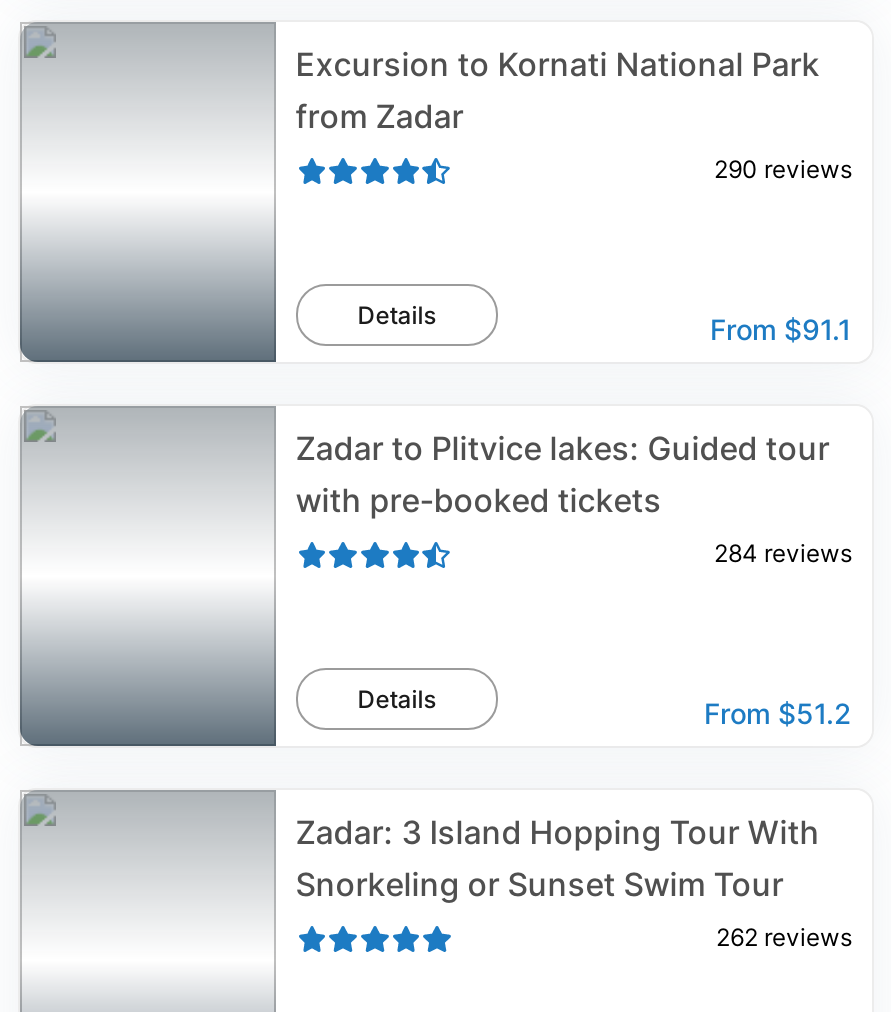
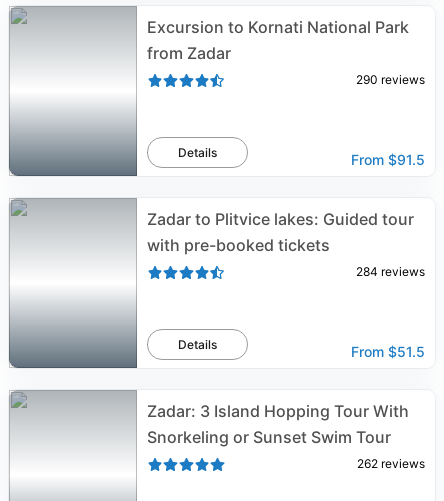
[710,312,852,346] From $91.1 -> [351,151,425,168] From $91.5
[704,696,852,730] From $51.2 -> [351,343,425,360] From $51.5

